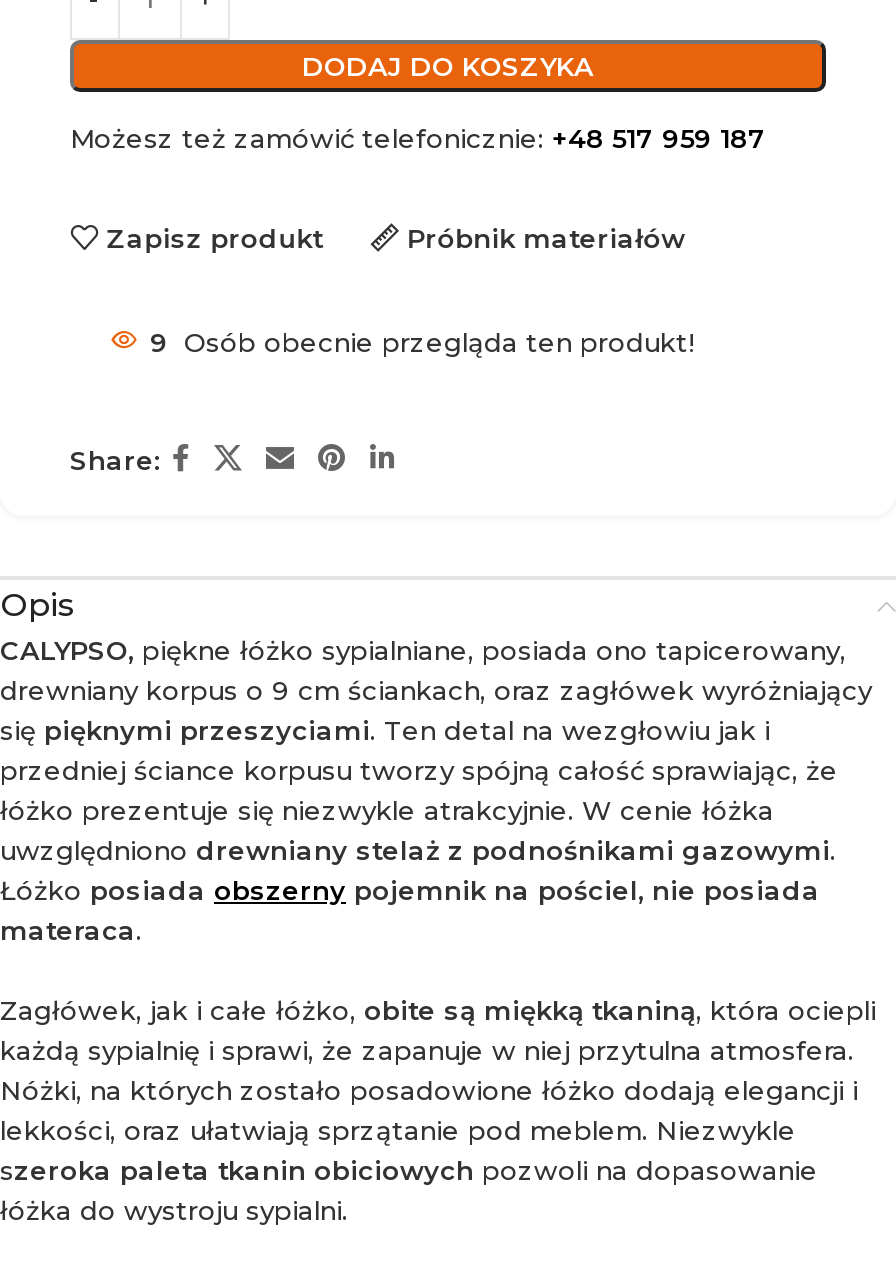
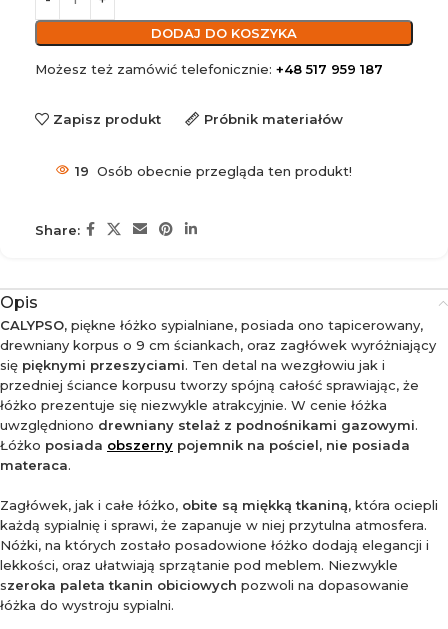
[150,327,694,359] 9 Osób obecnie przegląda ten produkt! -> [75,163,352,179] 19 Osób obecnie przegląda ten produkt!

